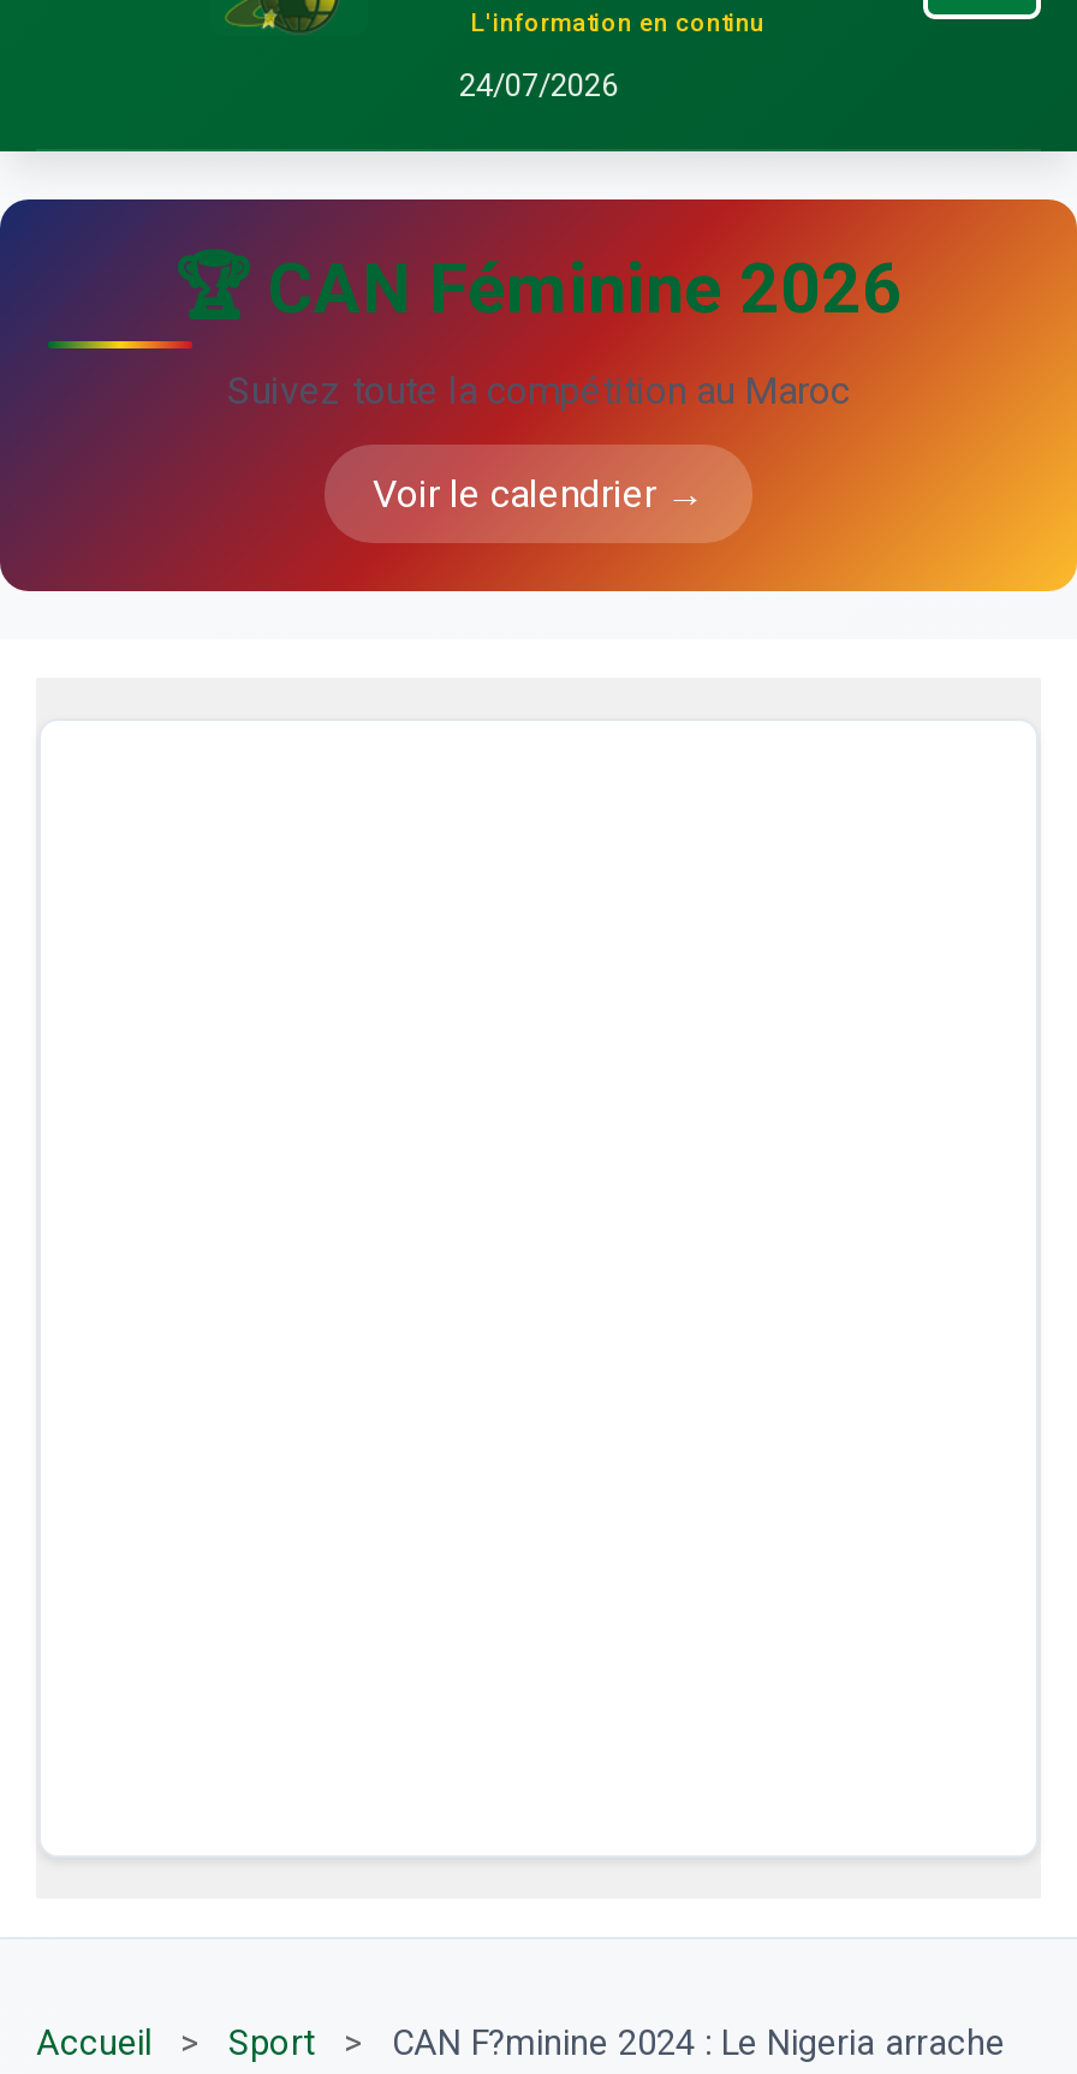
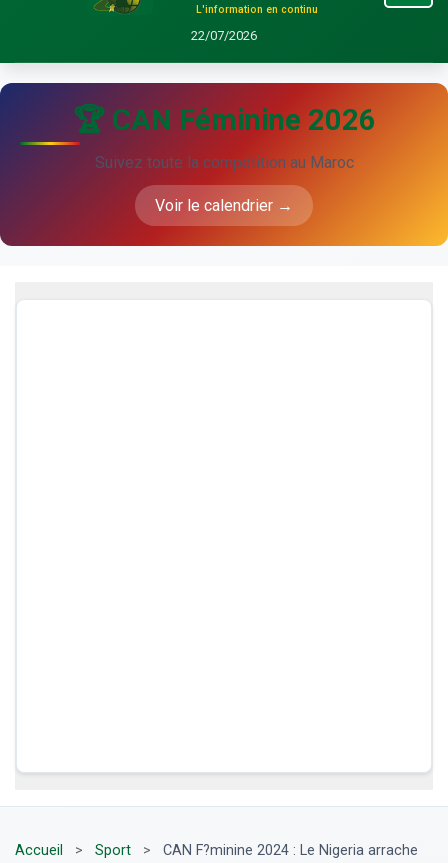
[459,68,618,104] 24/07/2026 -> [191,28,257,43] 22/07/2026

